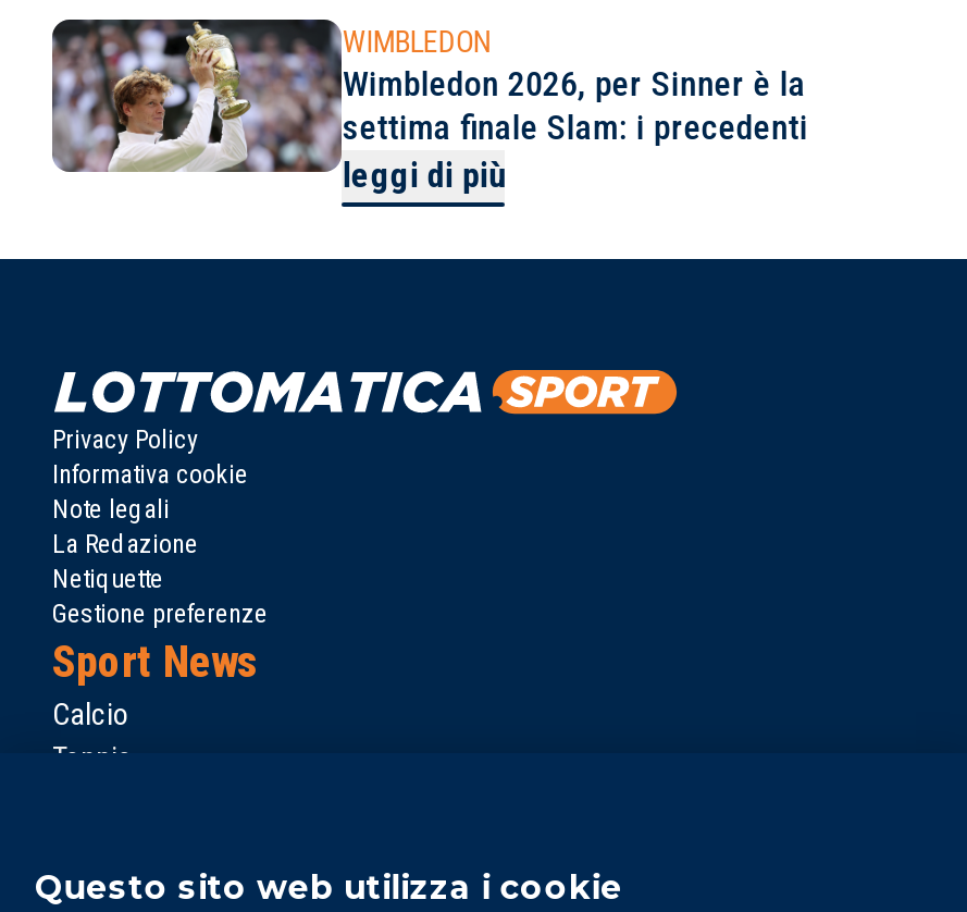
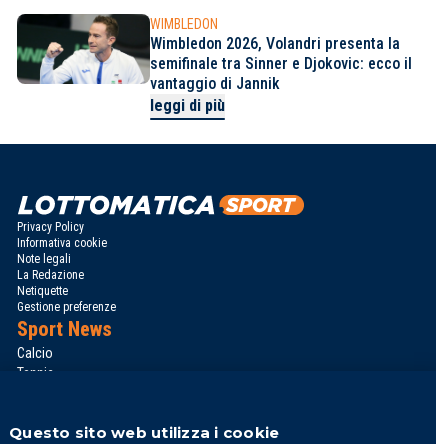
[50,20,808,174] [image] | Wimbledon 2026, per Sinner è la | settima finale Slam: i precedenti -> [16,14,412,93] [image] | Wimbledon 2026, Volandri presenta la | semifinale tra Sinner e Djokovic: ecco il | vantaggio di Jannik

